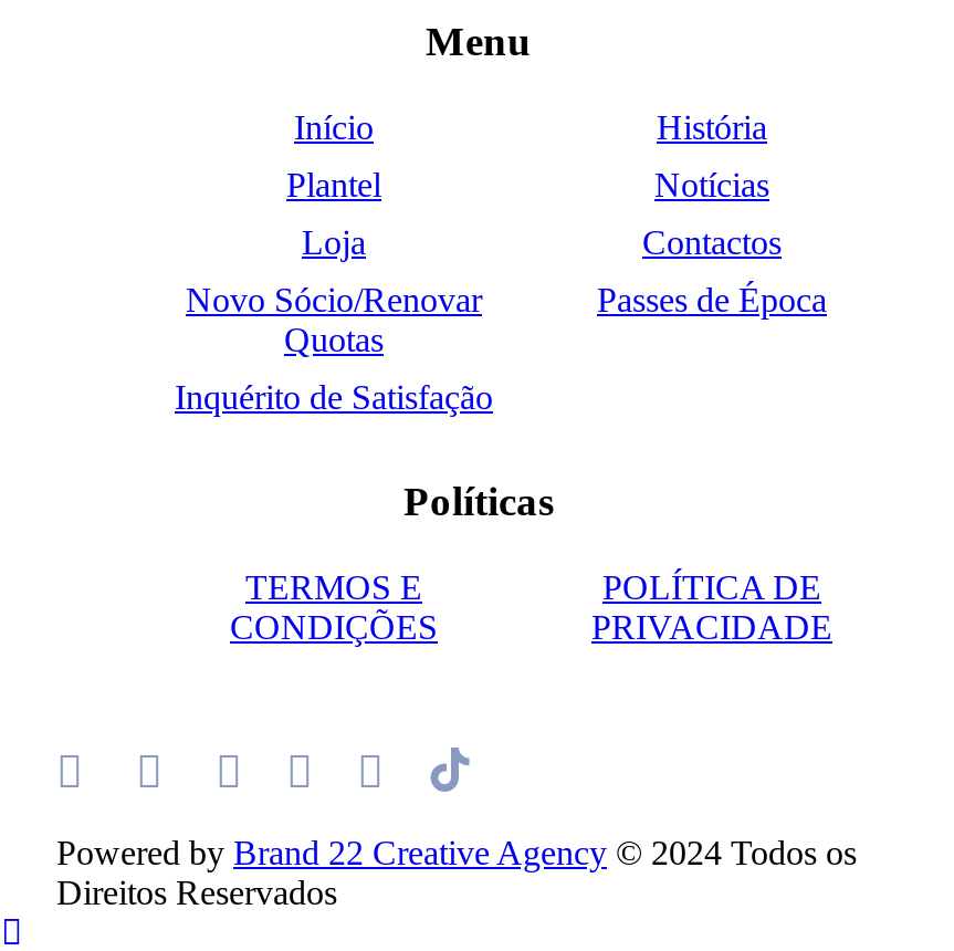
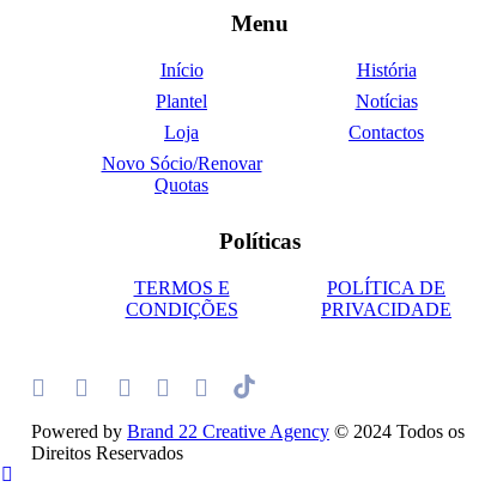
[175,281,827,416] Passes de Época | Inquérito de Satisfação -> none

